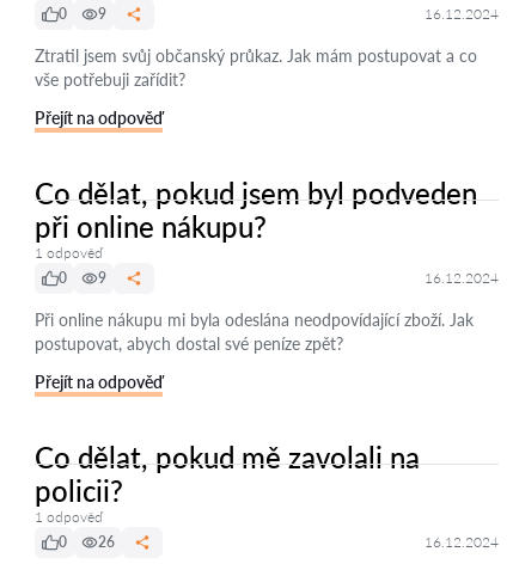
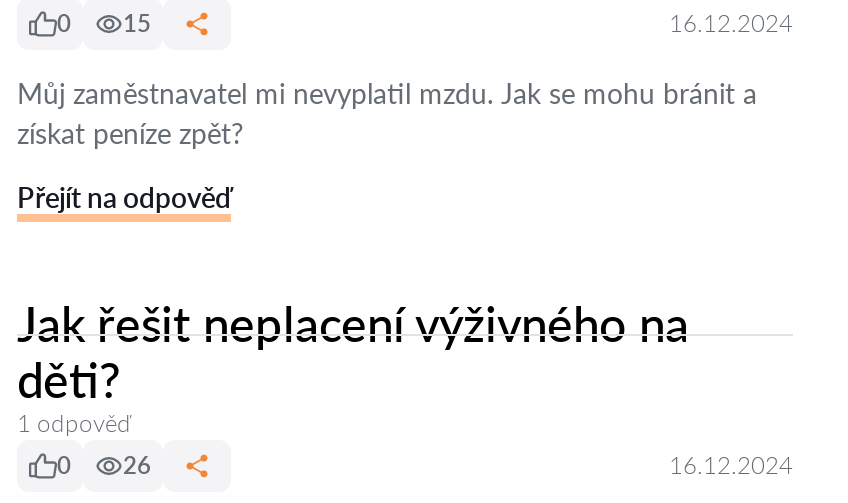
[59,5,106,23] 0 9 -> [57,8,151,38] 0 15
[35,45,477,90] Ztratil jsem svůj občanský průkaz. Jak mám postupovat a co | vše potřebuji zařídit? -> [17,76,757,150] Můj zaměstnavatel mi nevyplatil mzdu. Jak se mohu bránit a | získat peníze zpět?
[35,176,499,508] Co dělat, pokud jsem byl podveden | při online nákupu? | 1 odpověď | 0 | 9 | 16.12.2024 | Při online nákupu mi byla odeslána neodpovídající zboží. Jak | postupovat, abych dostal své peníze zpět? | Přejít na odpověď | Co dělat, pokud mě zavolali na | policii? -> [17,294,689,408] Jak řešit neplacení výživného na | děti?

